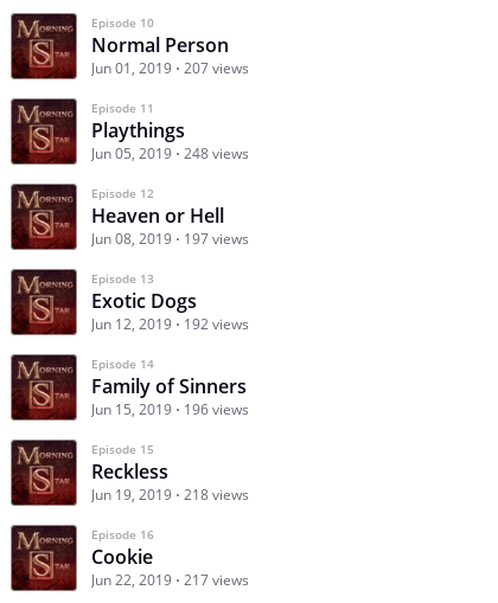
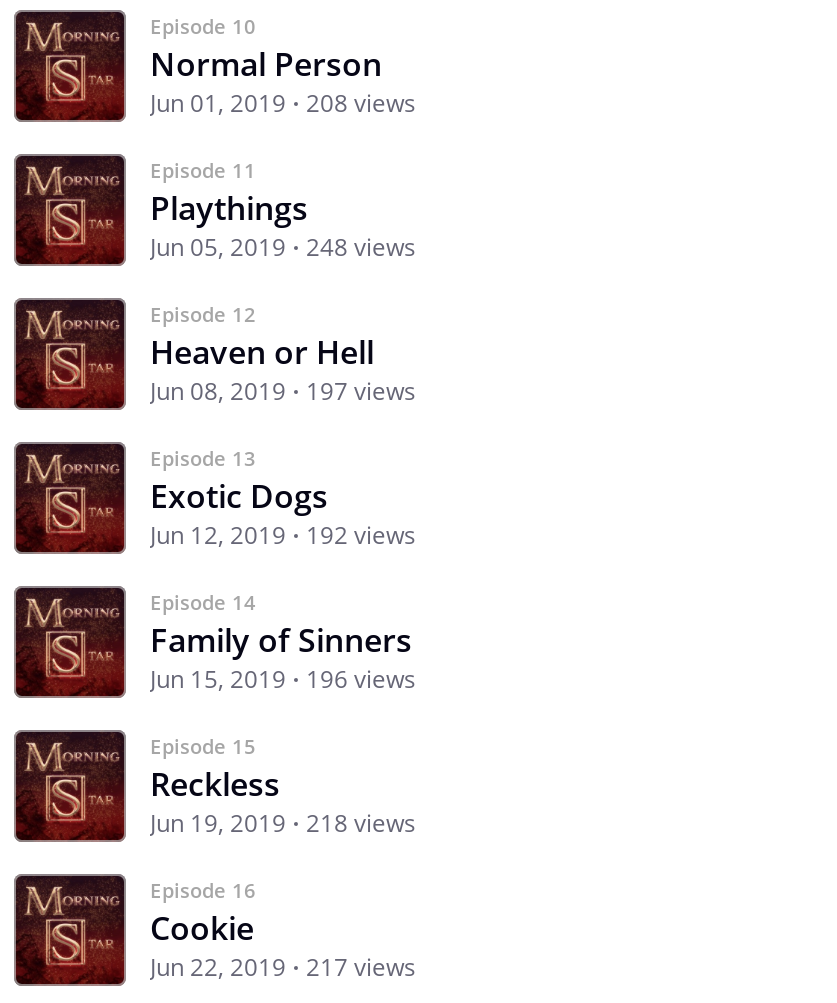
[91,58,249,79] Jun 01, 2019 207 views -> [150,87,416,121] Jun 01, 2019 208 views

